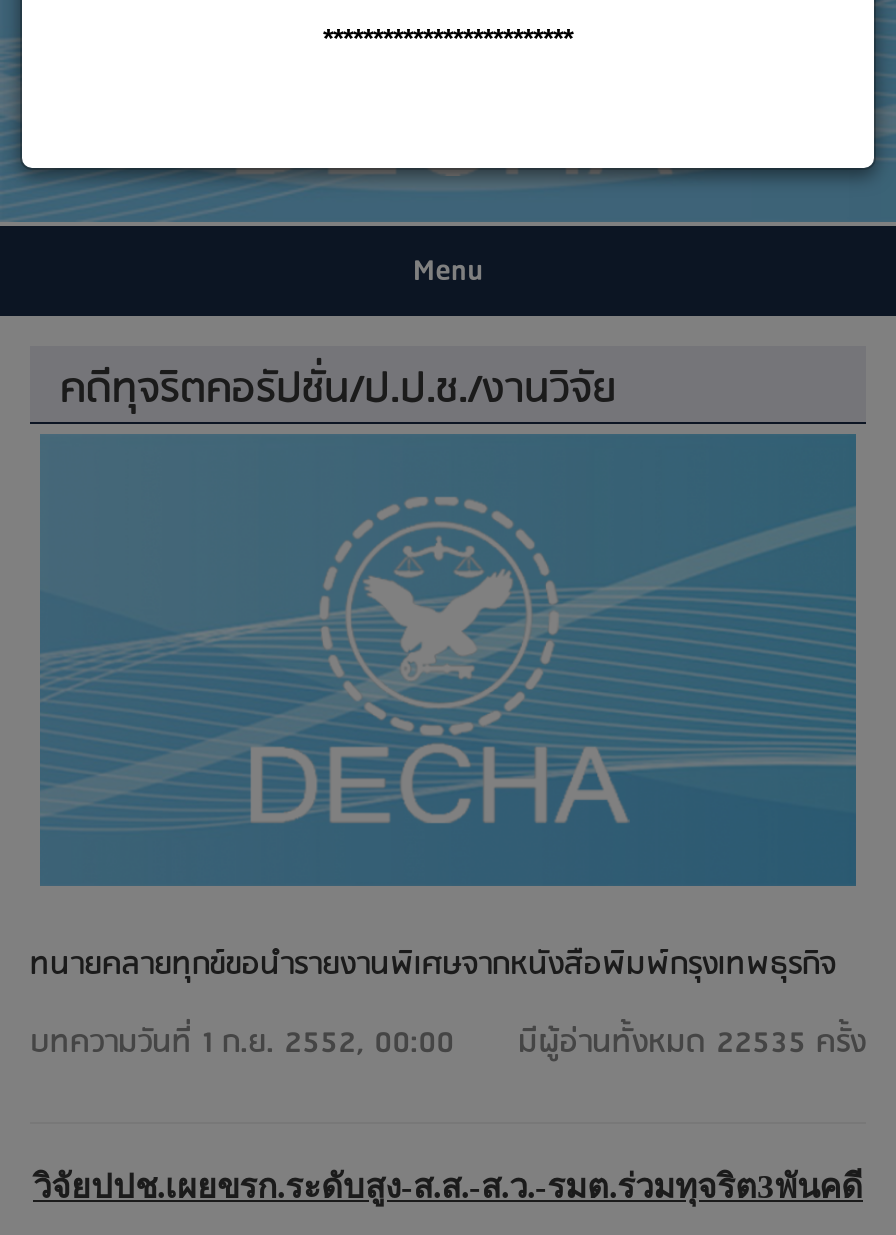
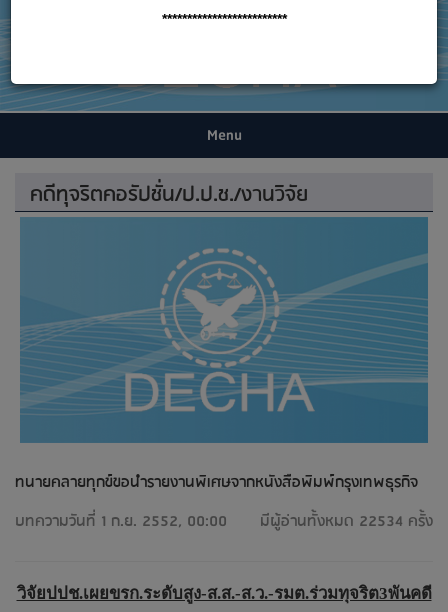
[518,1016,866,1070] มีผู้อ่านทั้งหมด 22535 ครั้ง -> [260,508,433,535] มีผู้อ่านทั้งหมด 22534 ครั้ง

